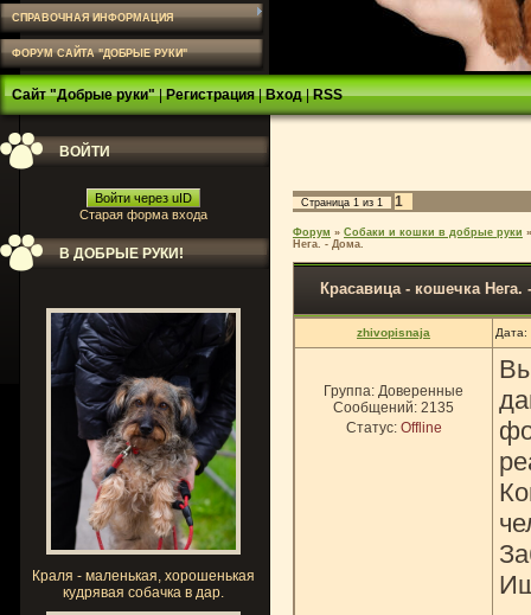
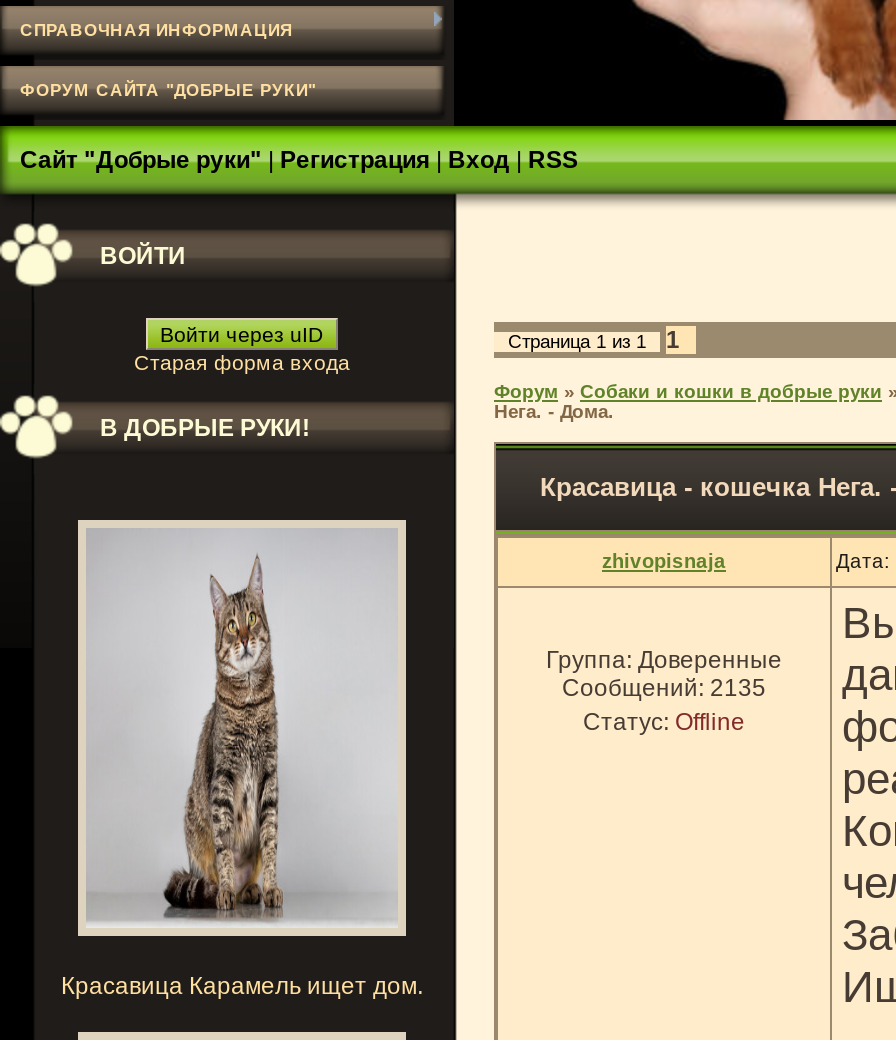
[32,312,255,601] [image] | Краля - маленькая, хорошенькая | кудрявая собачка в дар. -> [61,528,423,1000] [image] | Красавица Карамель ищет дом.

